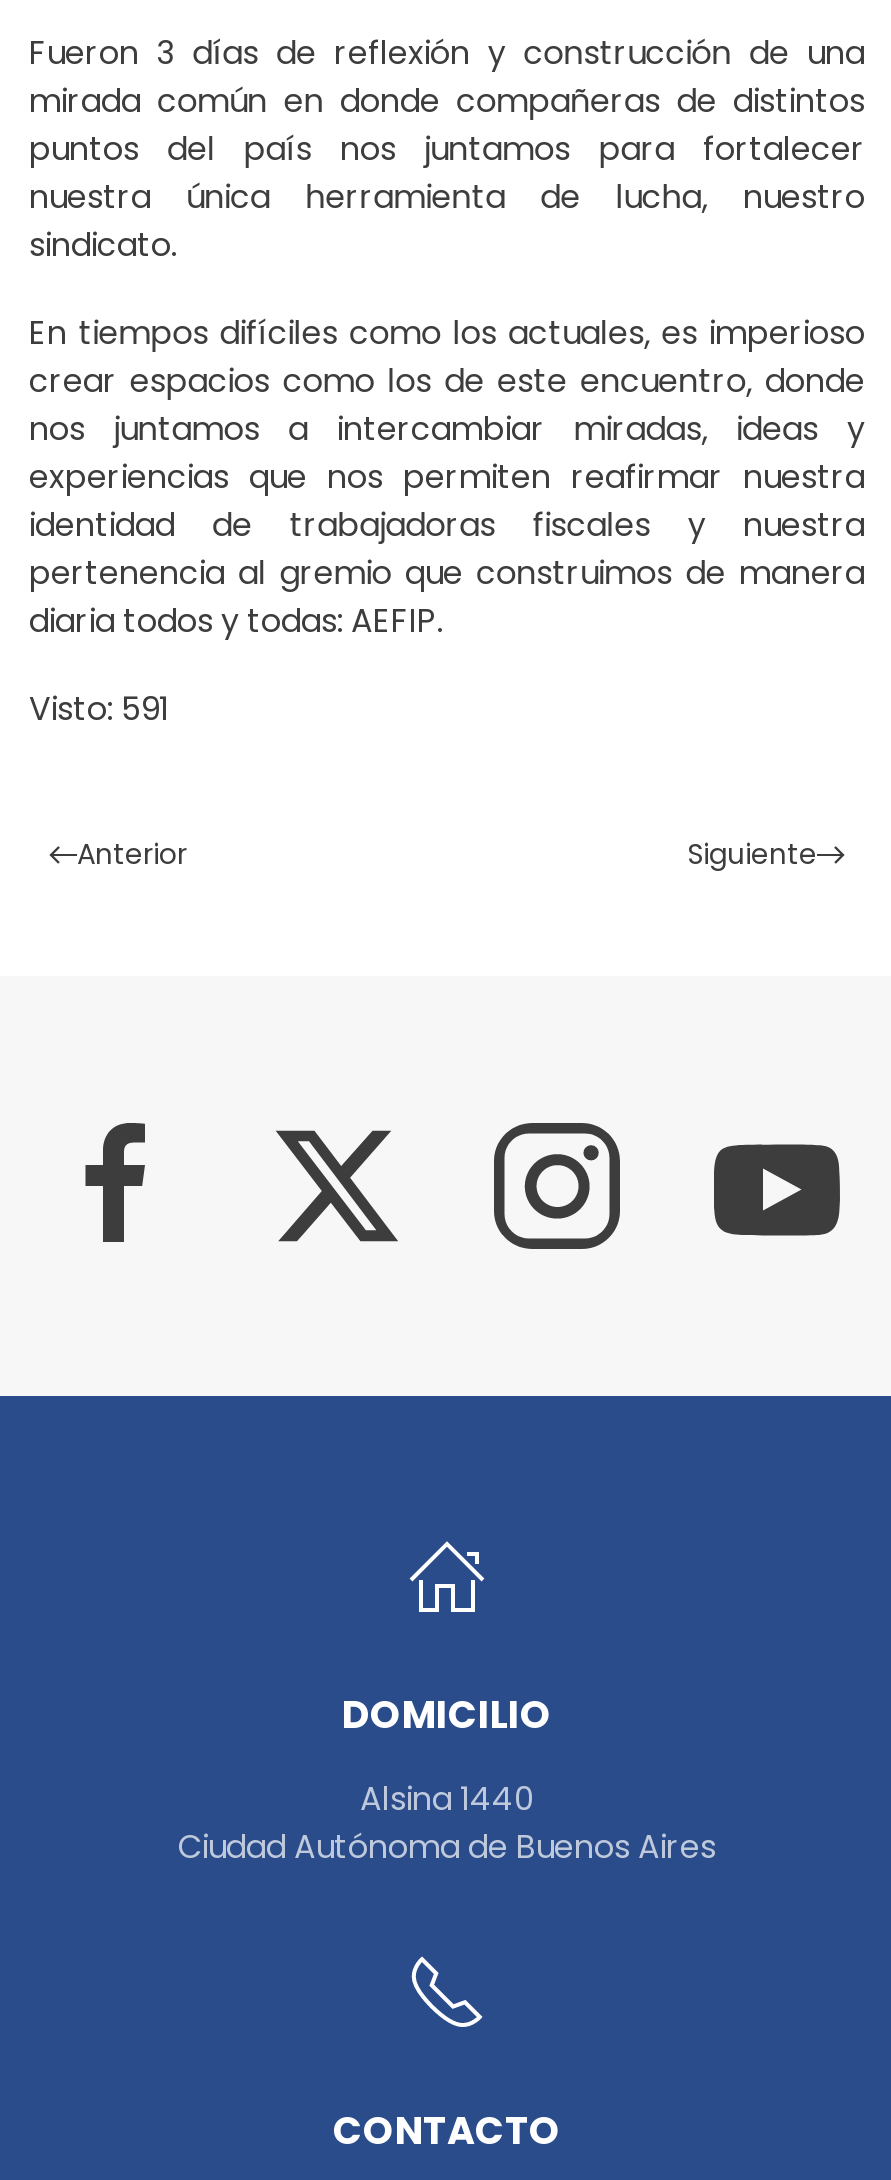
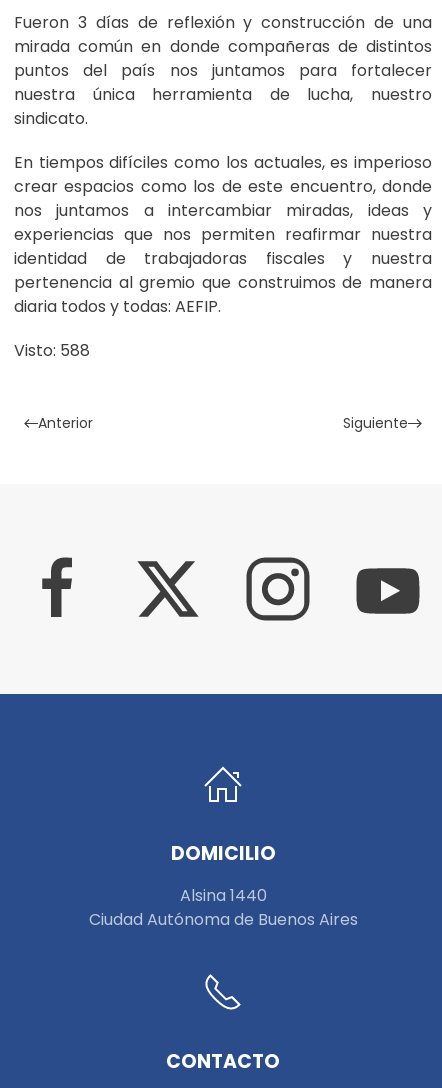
[29,686,169,732] Visto: 591 -> [14,339,90,362] Visto: 588

